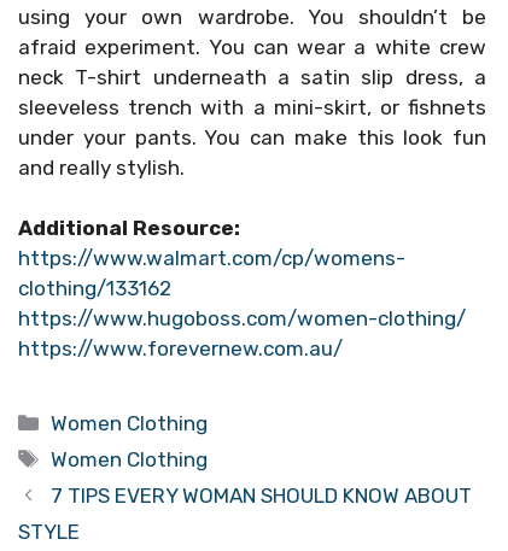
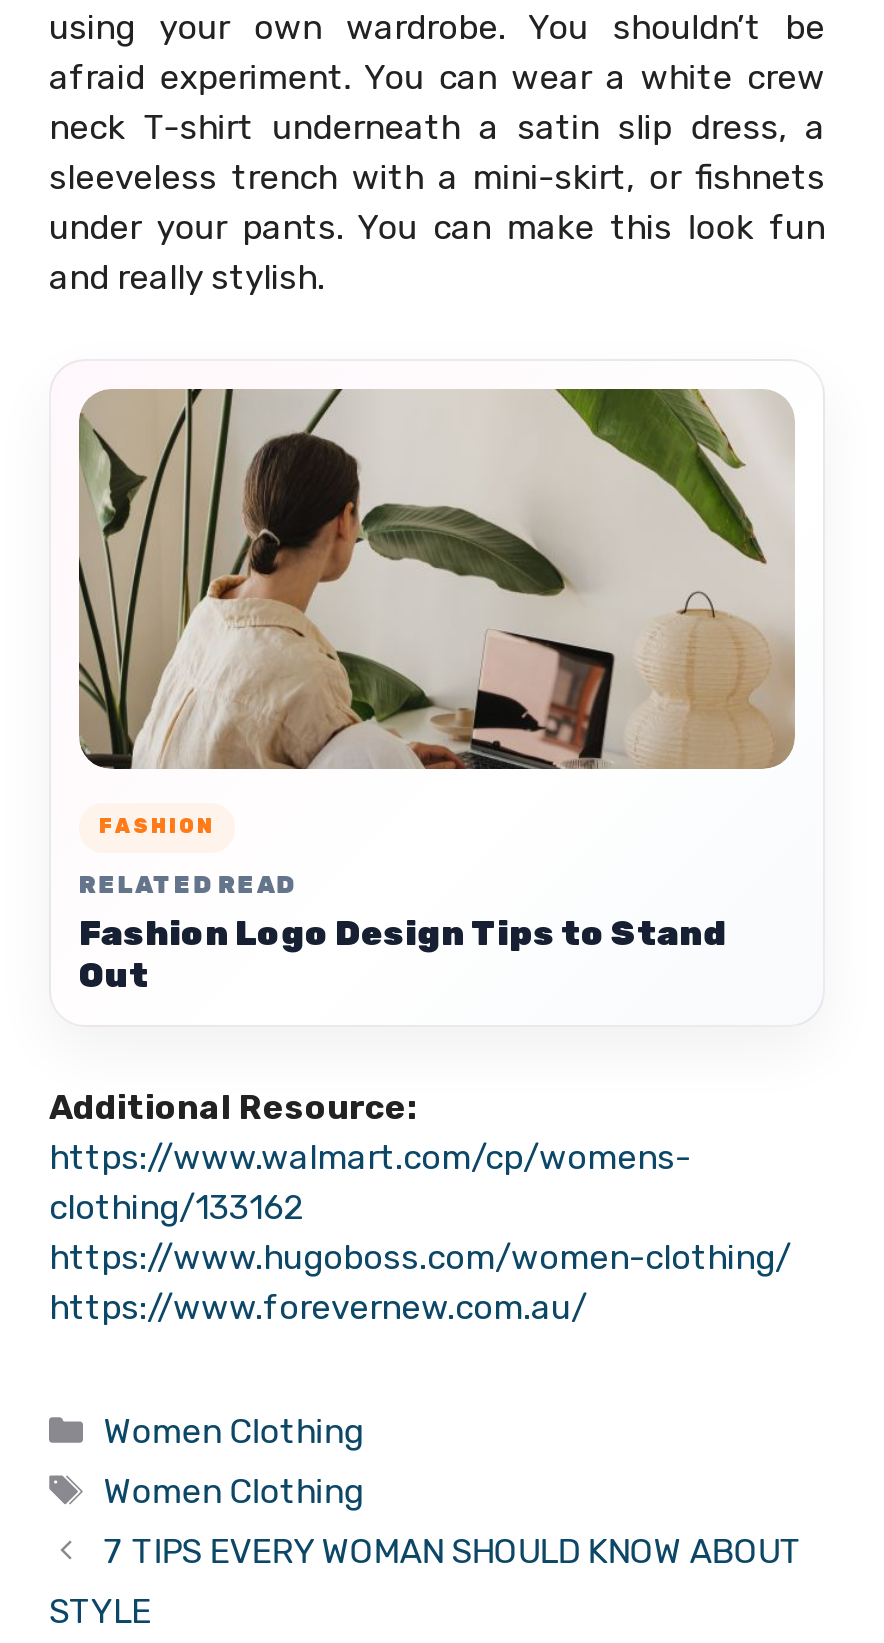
none -> [77,386,797,995] [image] | FASHION | RELATED READ | Fashion Logo Design Tips to Stand | Out

